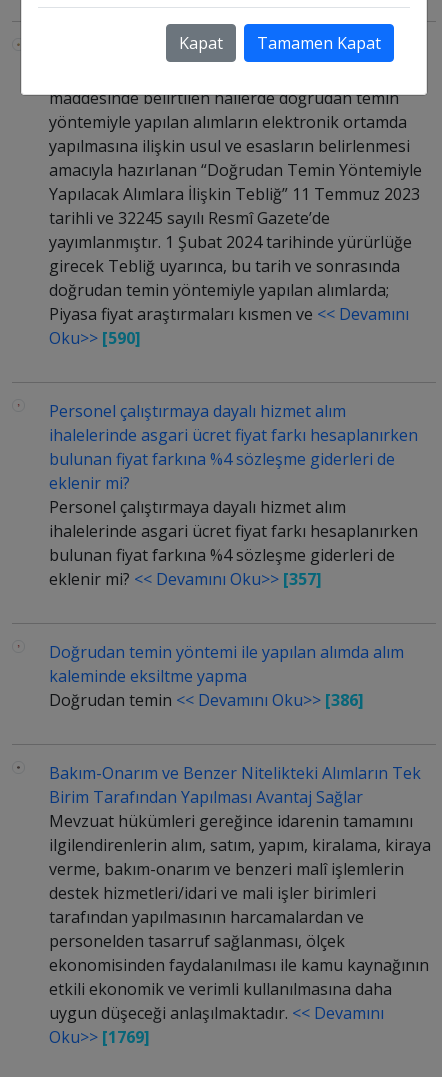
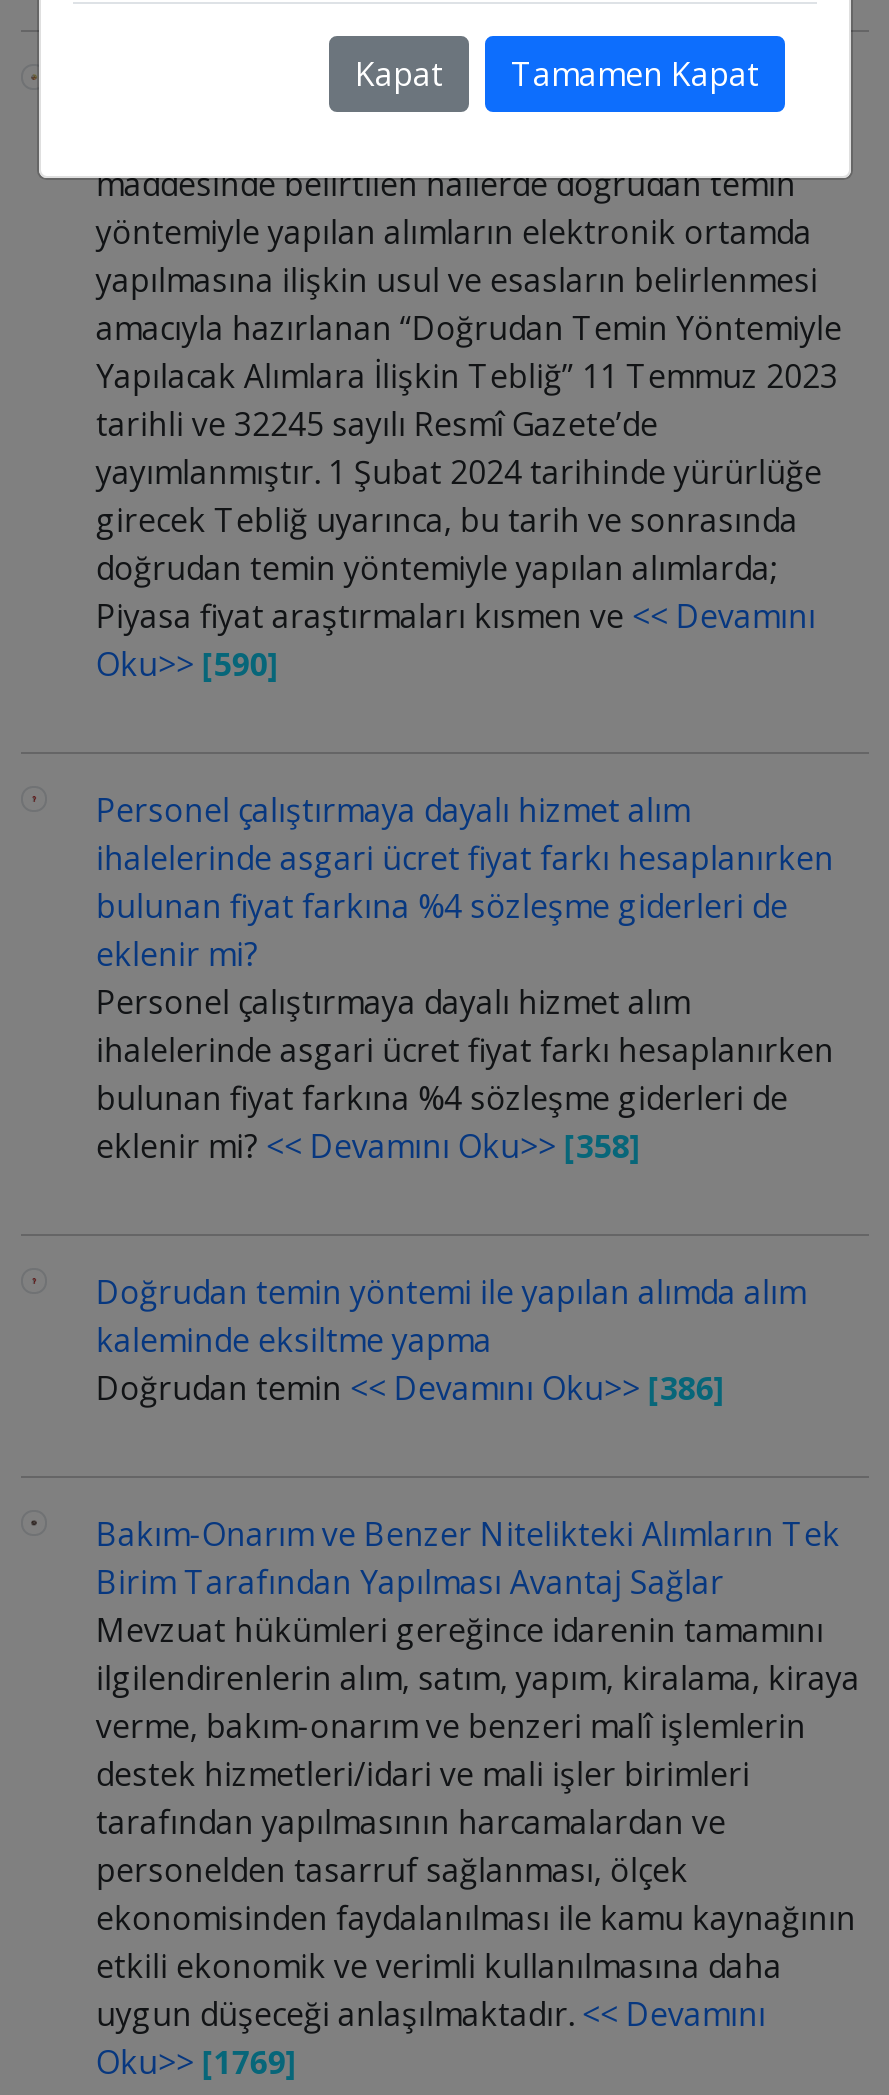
[49,568,322,590] eklenir mi? << Devamını Oku>> [357] -> [96,1123,642,1167] eklenir mi? << Devamını Oku>> [358]

